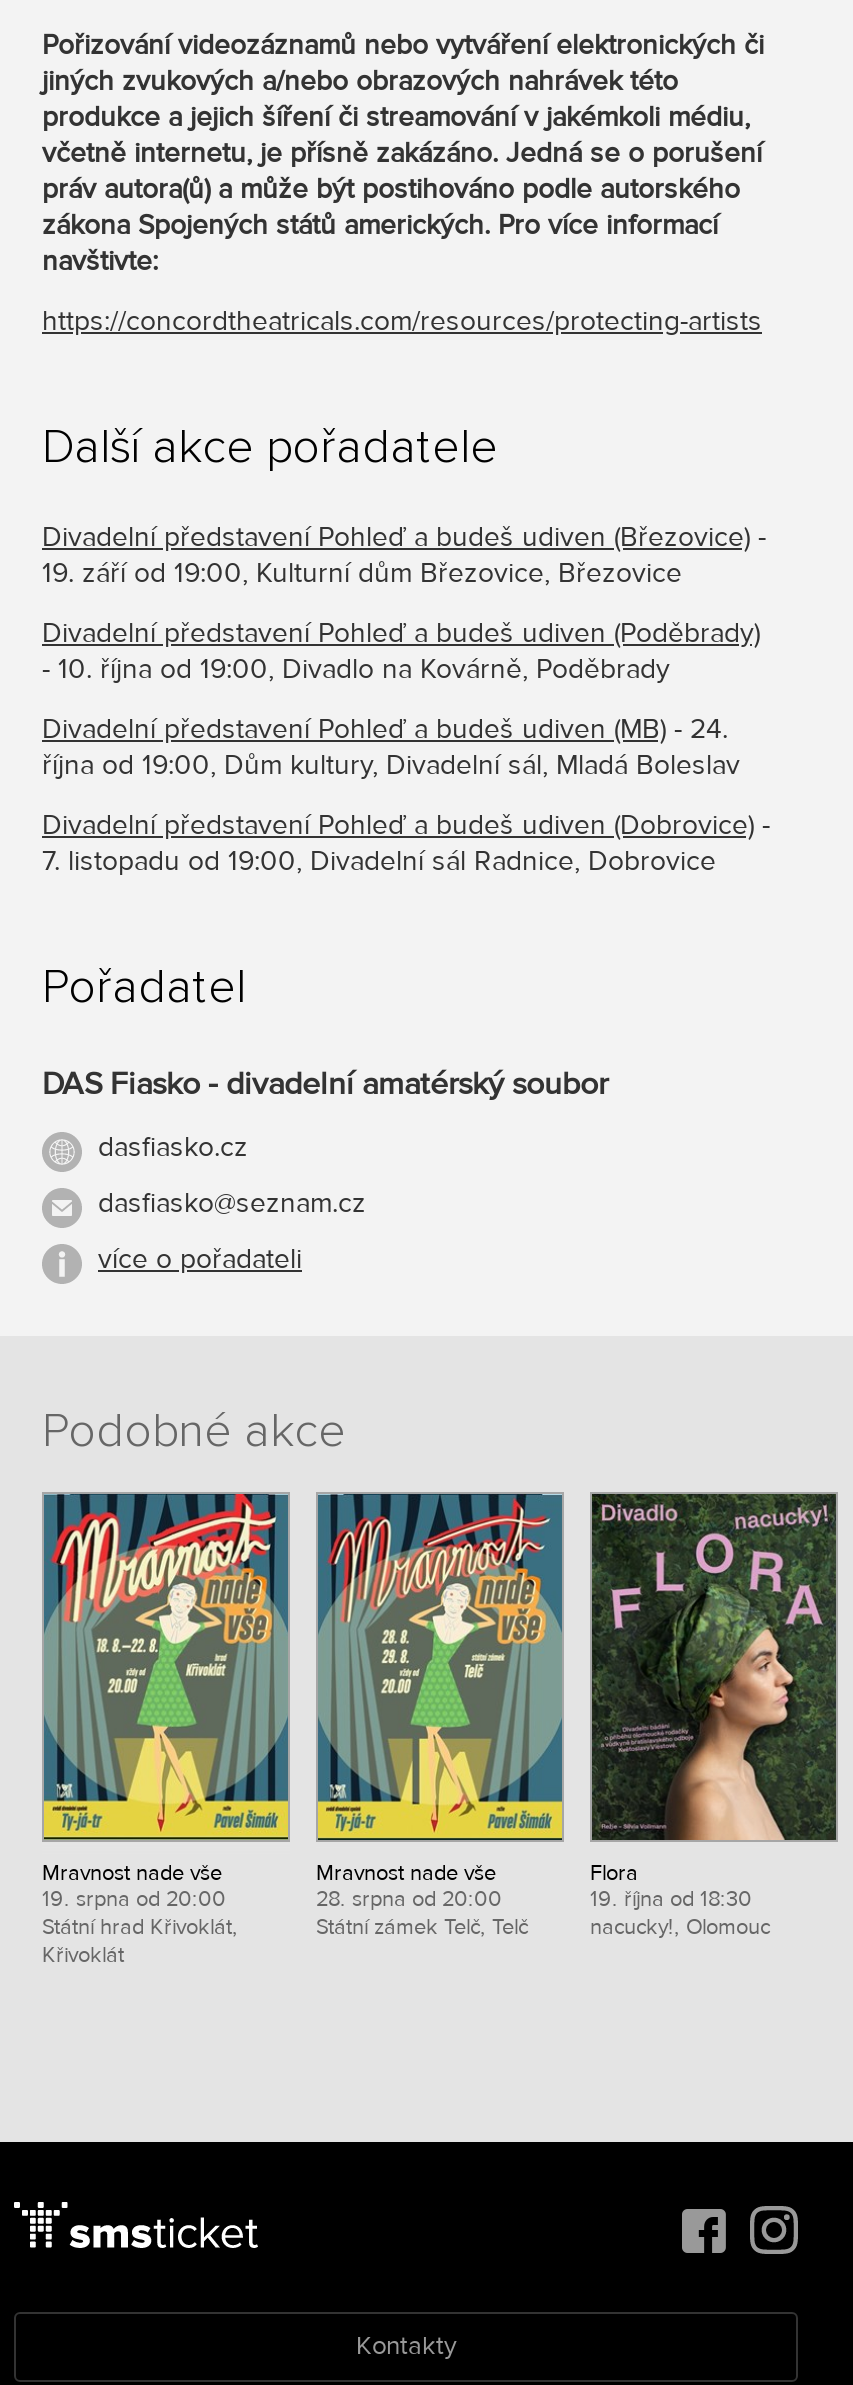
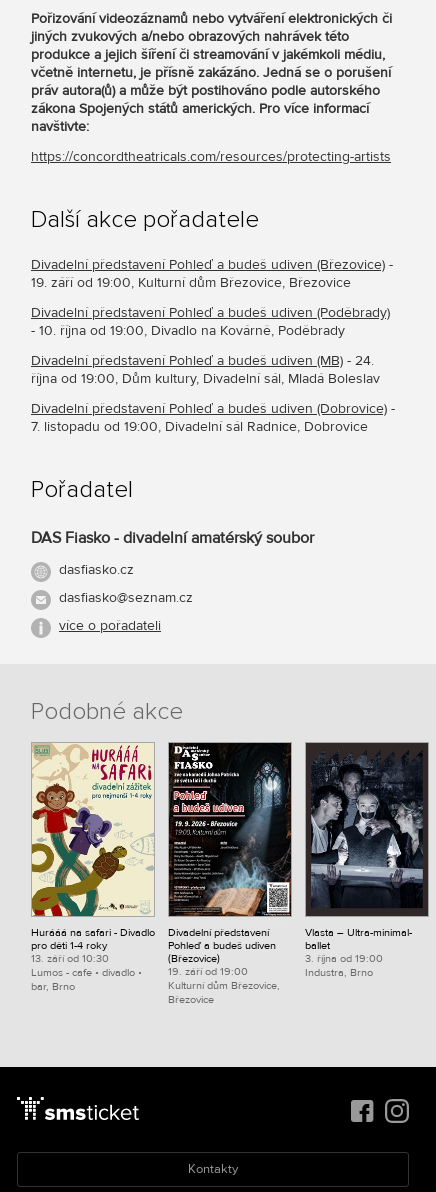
[42,1492,290,1967] [image] | Mravnost nade vše | 19. srpna od 20:00 | Státní hrad Křivoklát, | Křivoklát -> [31,743,155,993] [image] | Hurááá na safari - Divadlo | pro děti 1-4 roky | 13. září od 10:30 | Lumos - cafe • divadlo • | bar, Brno
[316,1492,564,1939] [image] | Mravnost nade vše | 28. srpna od 20:00 | Státní zámek Telč, Telč -> [168,742,292,1006] [image] | Divadelní představení | Pohleď a budeš udiven | (Březovice) | 19. září od 19:00 | Kulturní dům Březovice, | Březovice
[590,1494,836,1939] [image] | Flora | 19. října od 18:30 | nacucky!, Olomouc -> [305,744,427,979] [image] | Vlasta – Ultra-minimal- | ballet | 3. října od 19:00 | Industra, Brno

